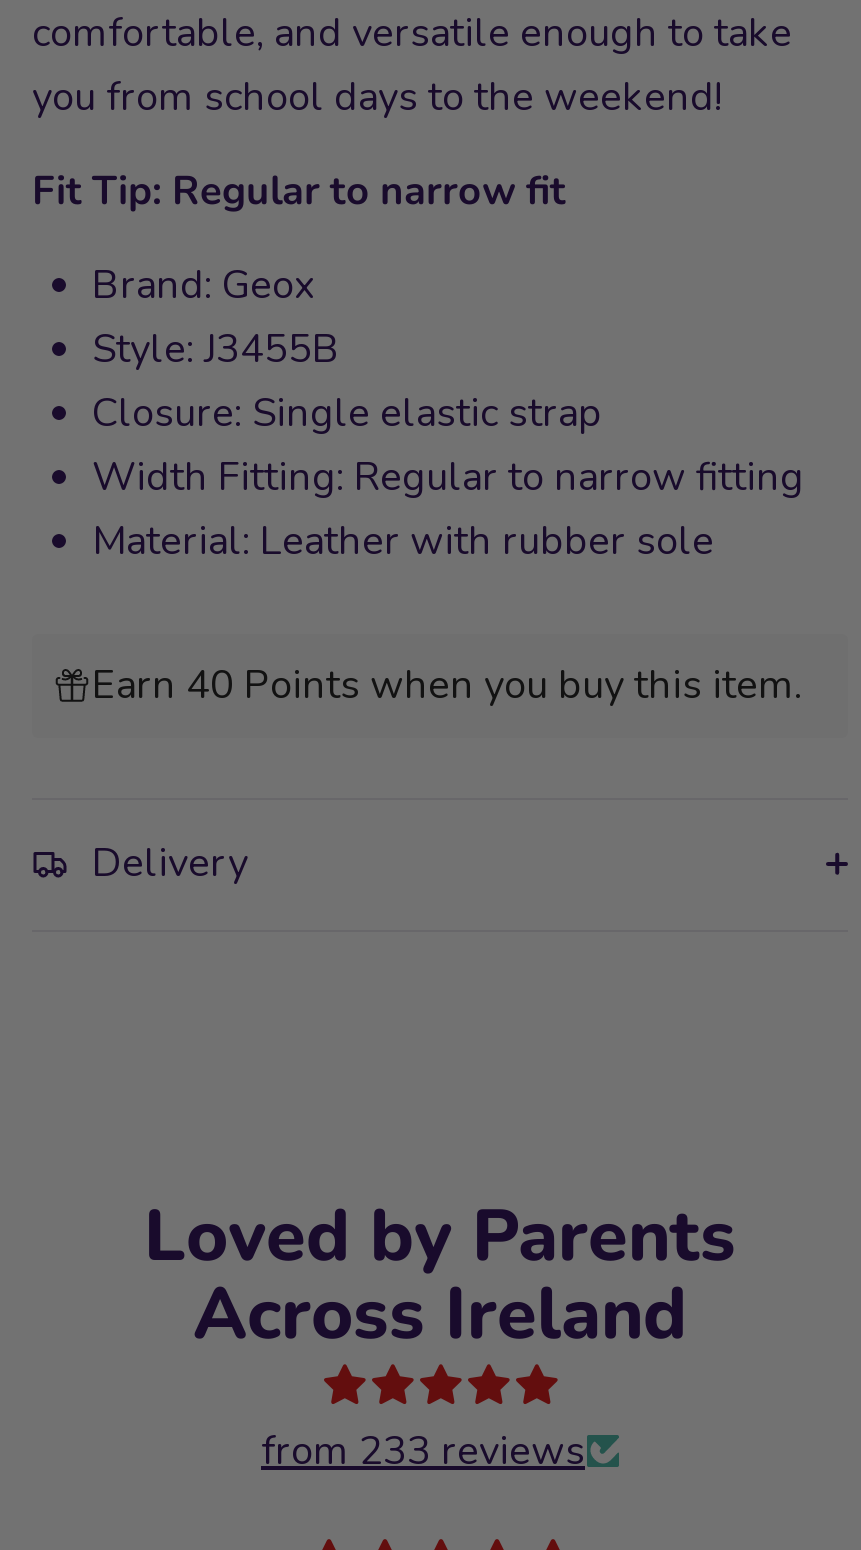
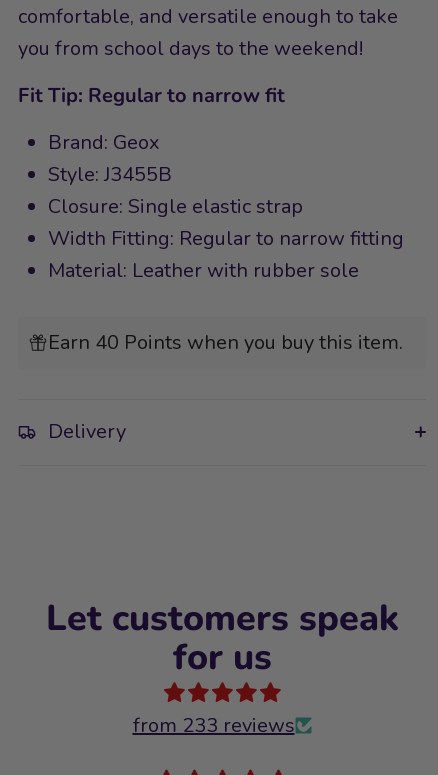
[144,1187,736,1363] Loved by Parents | Across Ireland -> [45,593,398,681] Let customers speak | for us

